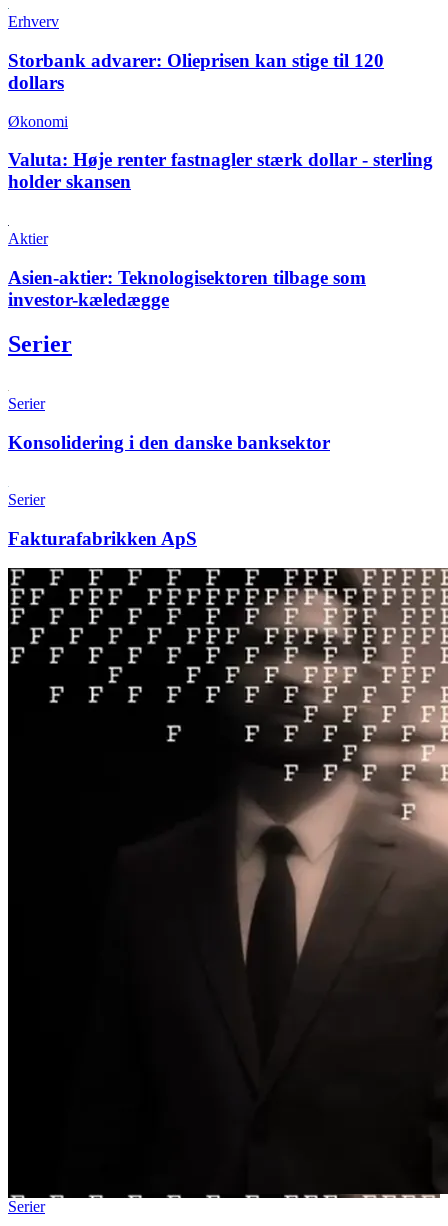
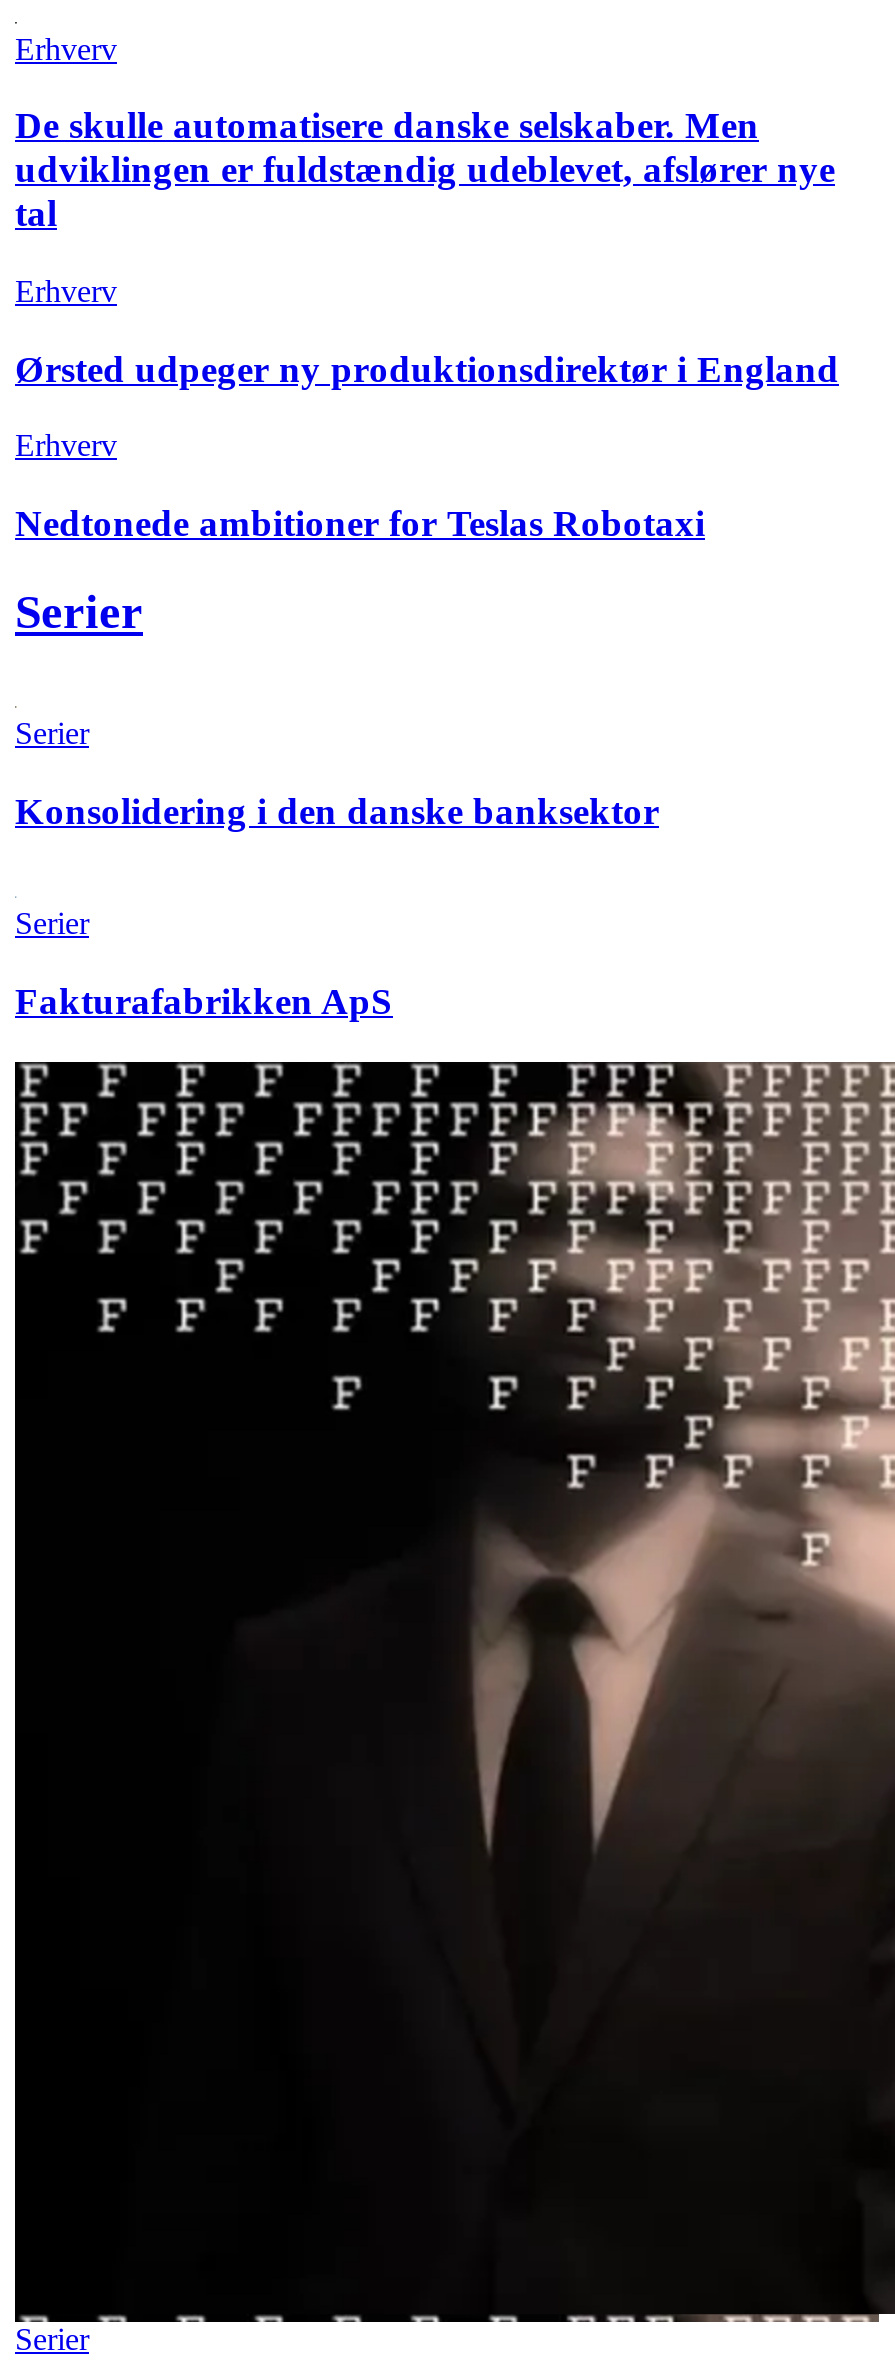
[8,50,384,93] Storbank advarer: Olieprisen kan stige til 120 | dollars -> [15,105,835,235] De skulle automatisere danske selskaber. Men | udviklingen er fuldstændig udeblevet, afslører nye | tal
[8,112,68,129] Økonomi -> [15,274,117,308] Erhverv
[8,149,433,192] Valuta: Høje renter fastnagler stærk dollar - sterling | holder skansen -> [15,347,839,389] Ørsted udpeger ny produktionsdirektør i England
[8,230,48,247] Aktier -> [15,429,117,463] Erhverv
[8,267,366,310] Asien-aktier: Teknologisektoren tilbage som | investor-kæledægge -> [15,502,705,544] Nedtonede ambitioner for Teslas Robotaxi

